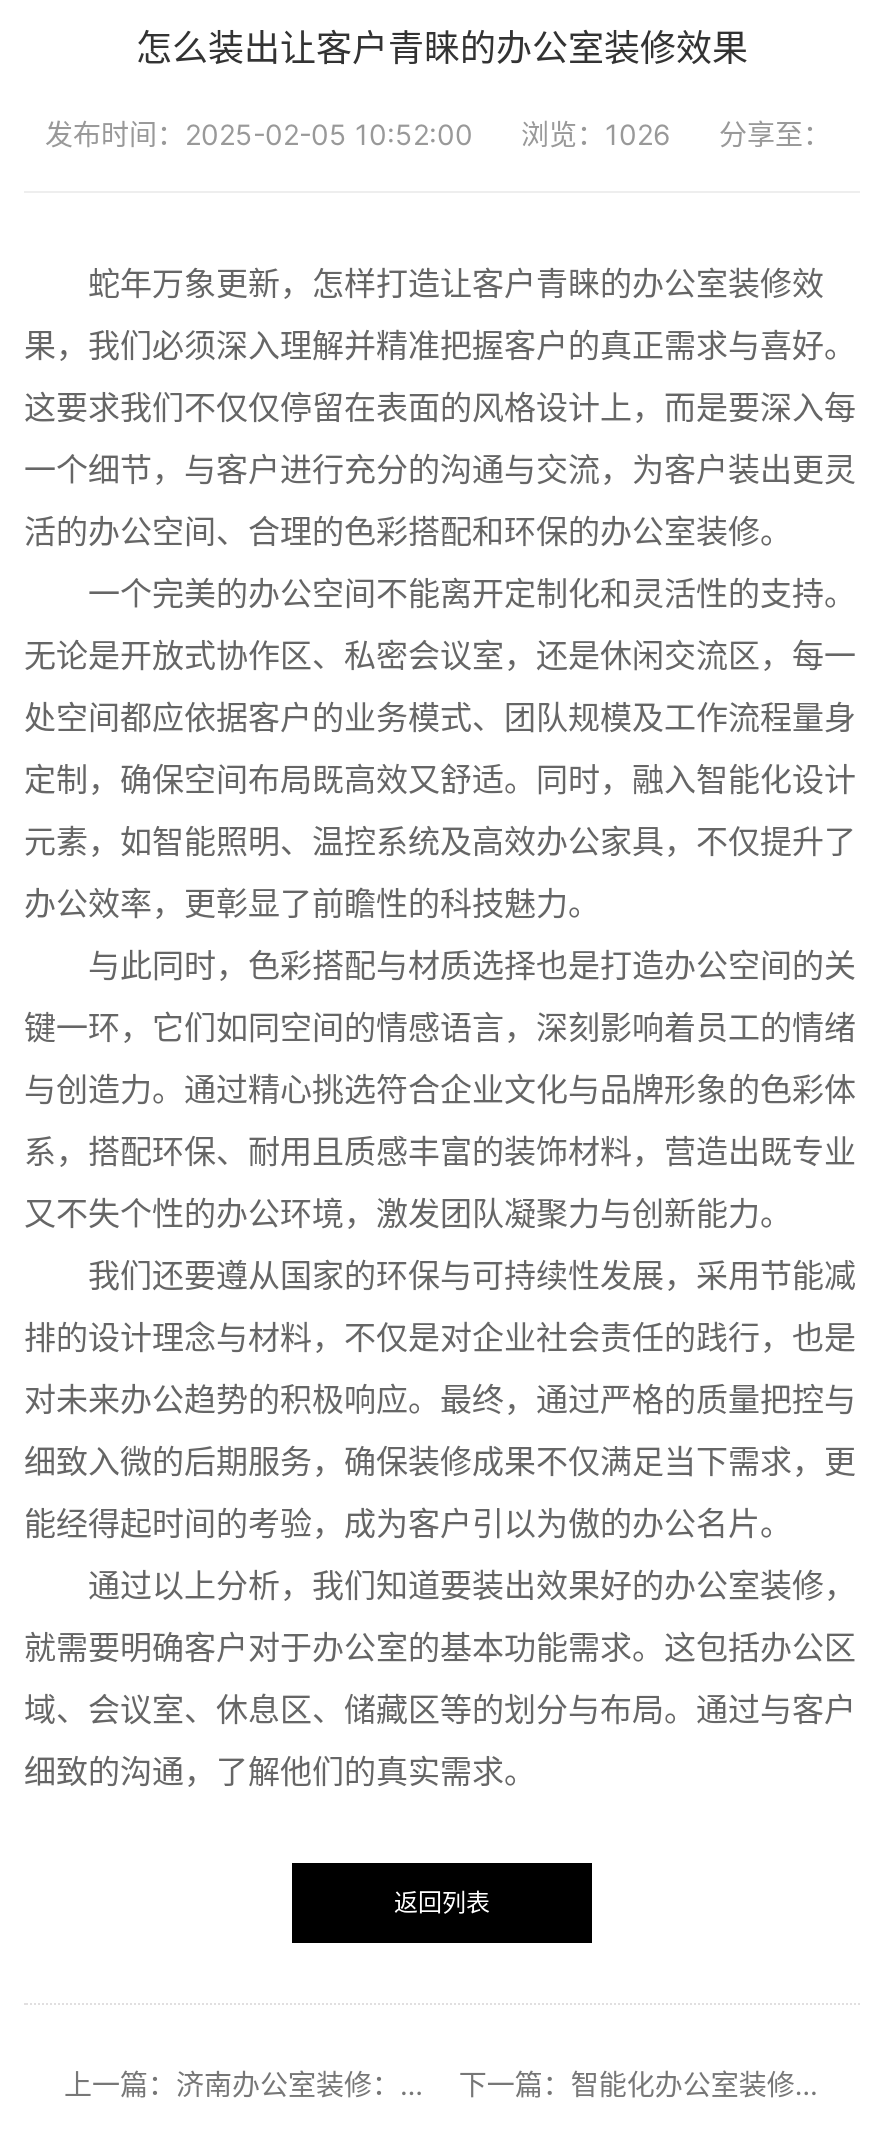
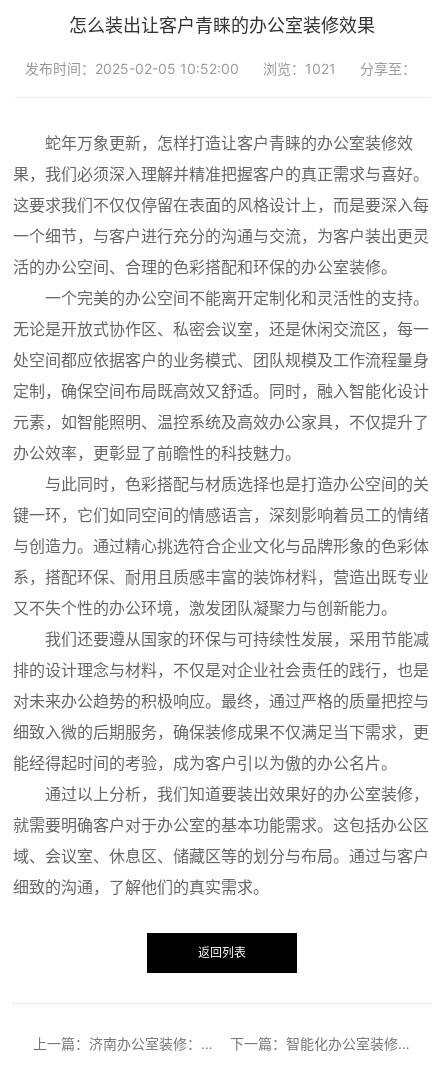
[45,118,839,152] 发布时间：2025-02-05 10:52:00 浏览：1026 分享至： -> [24,60,419,77] 发布时间：2025-02-05 10:52:00 浏览：1021 分享至：

